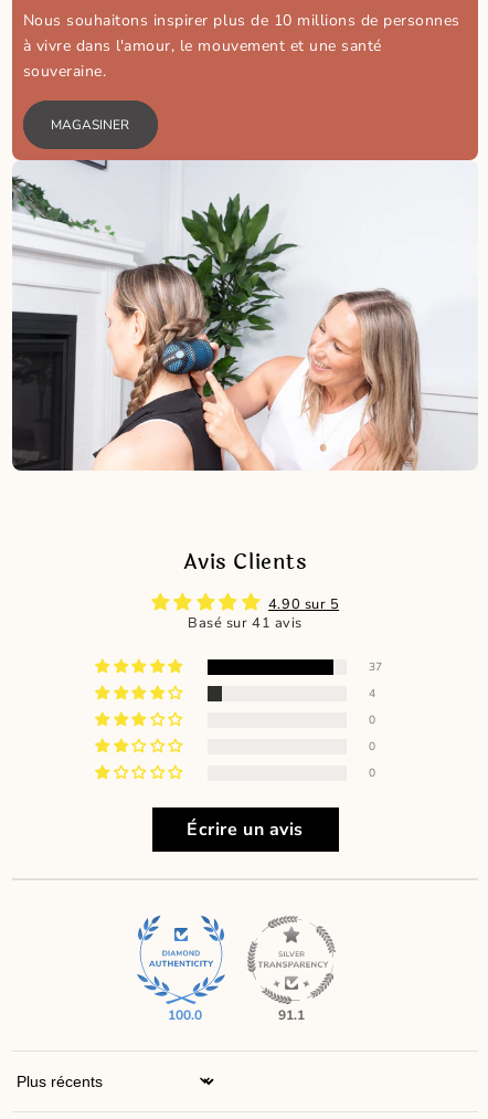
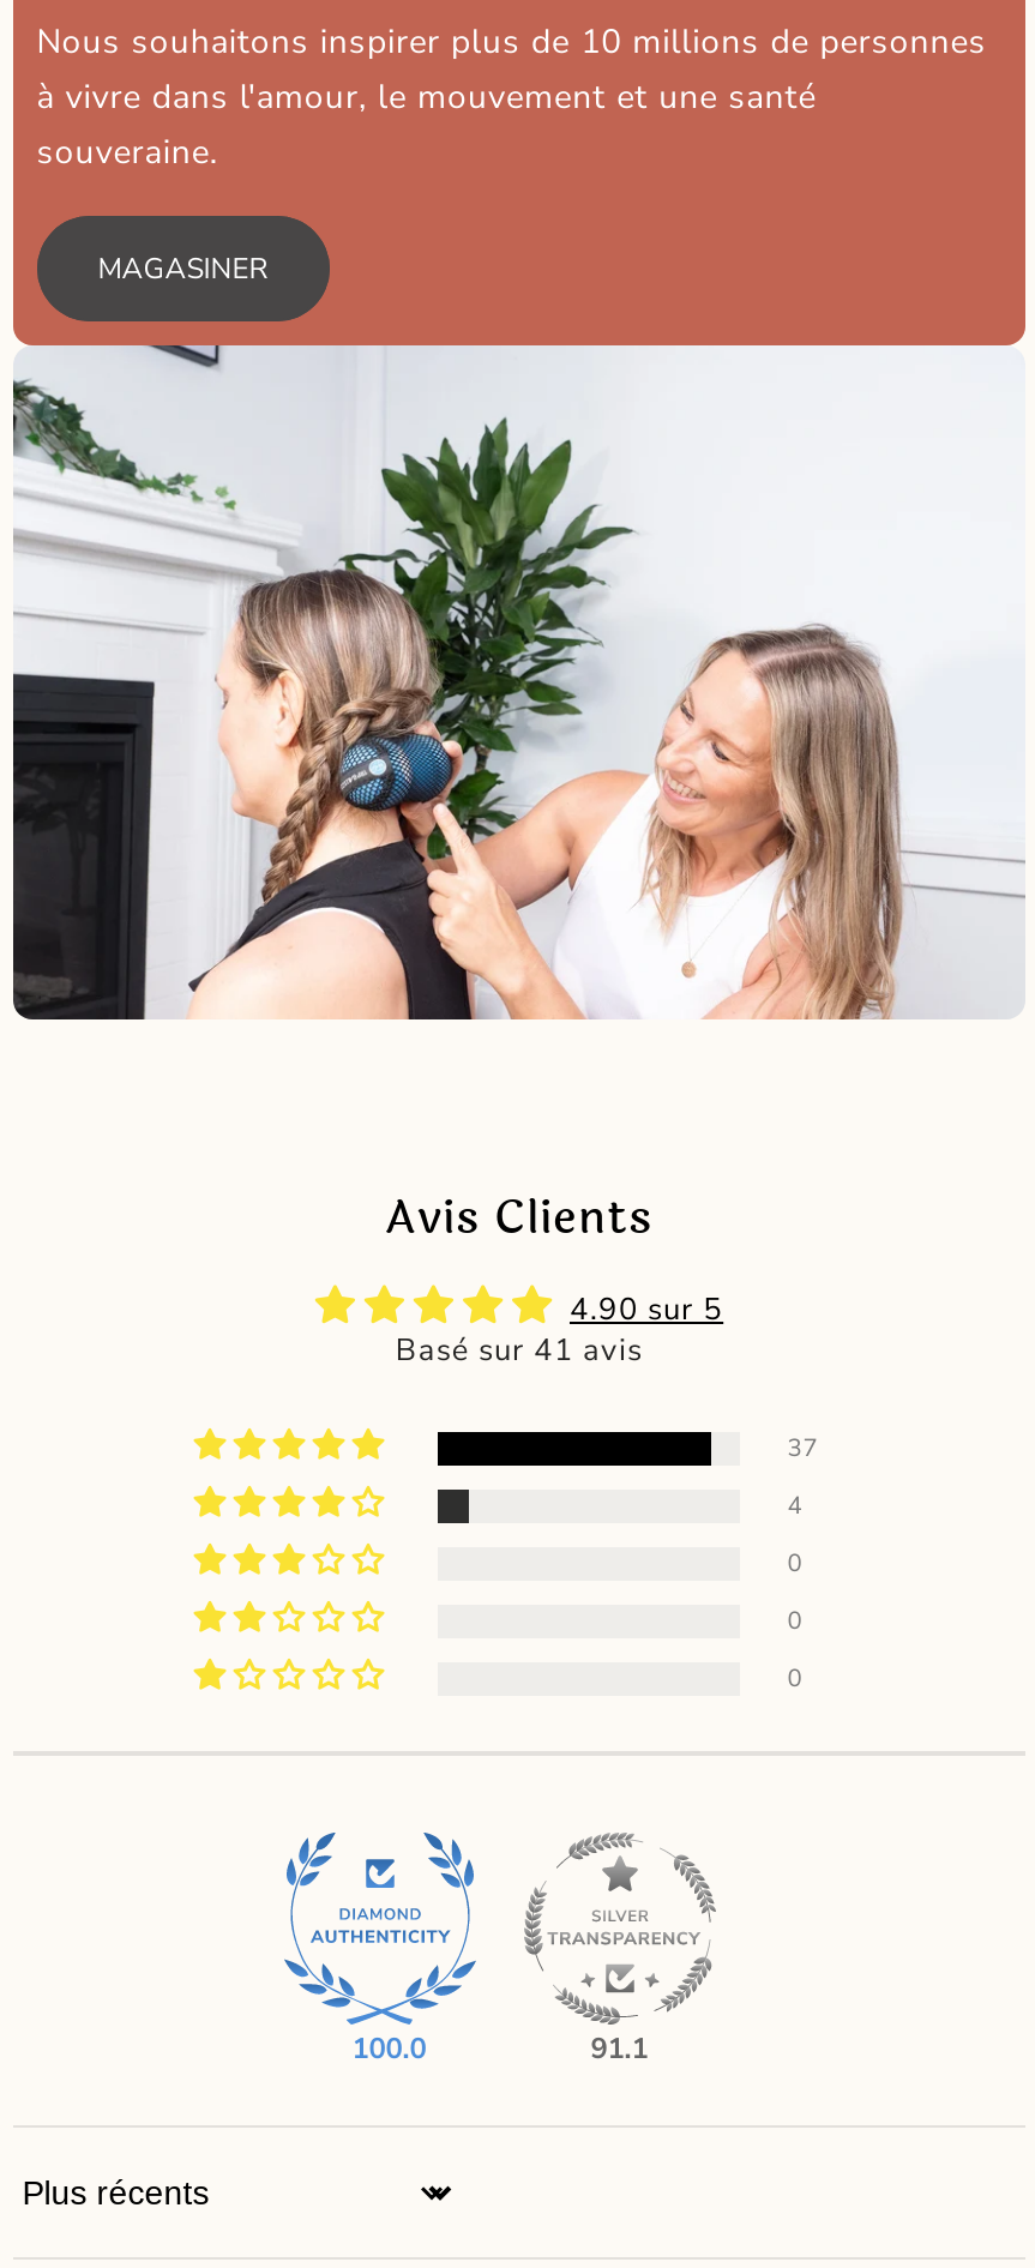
[187,817,303,842] Écrire un avis -> none

